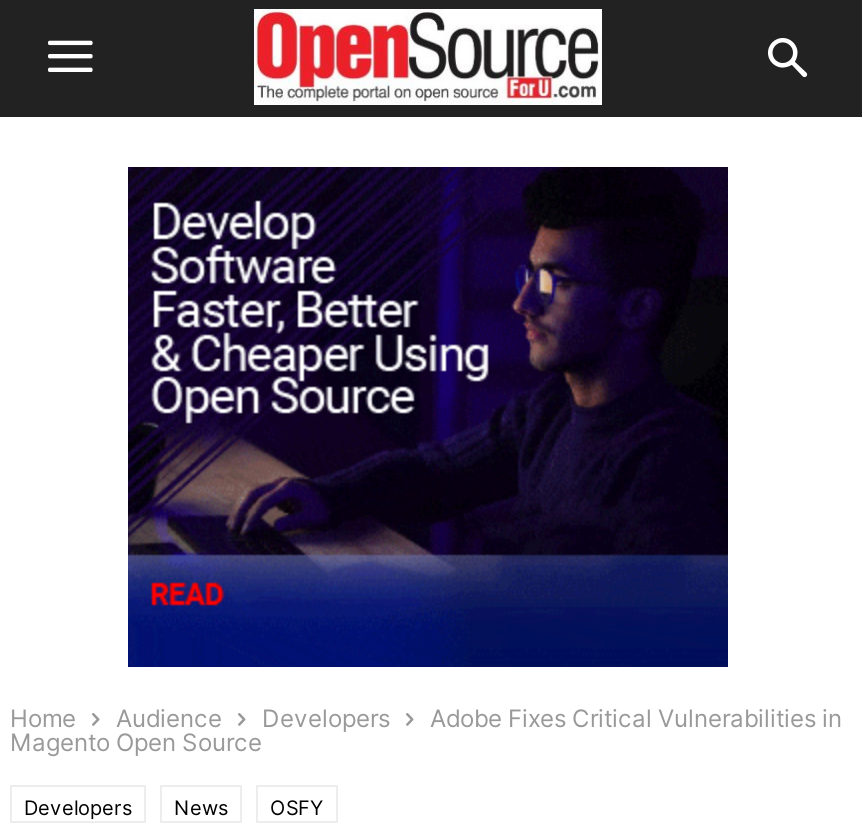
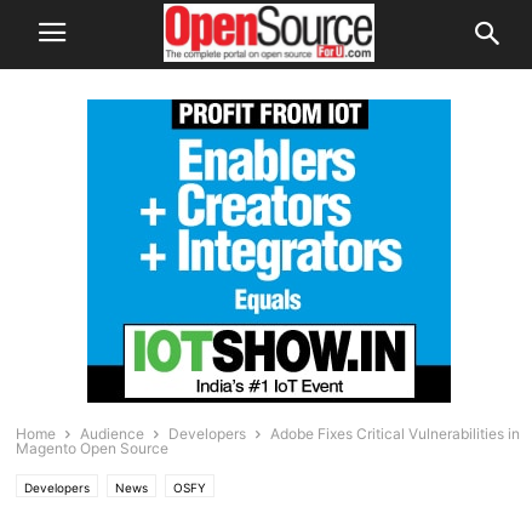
[126,165,730,669] [image] -> [86,98,452,404] [image]

